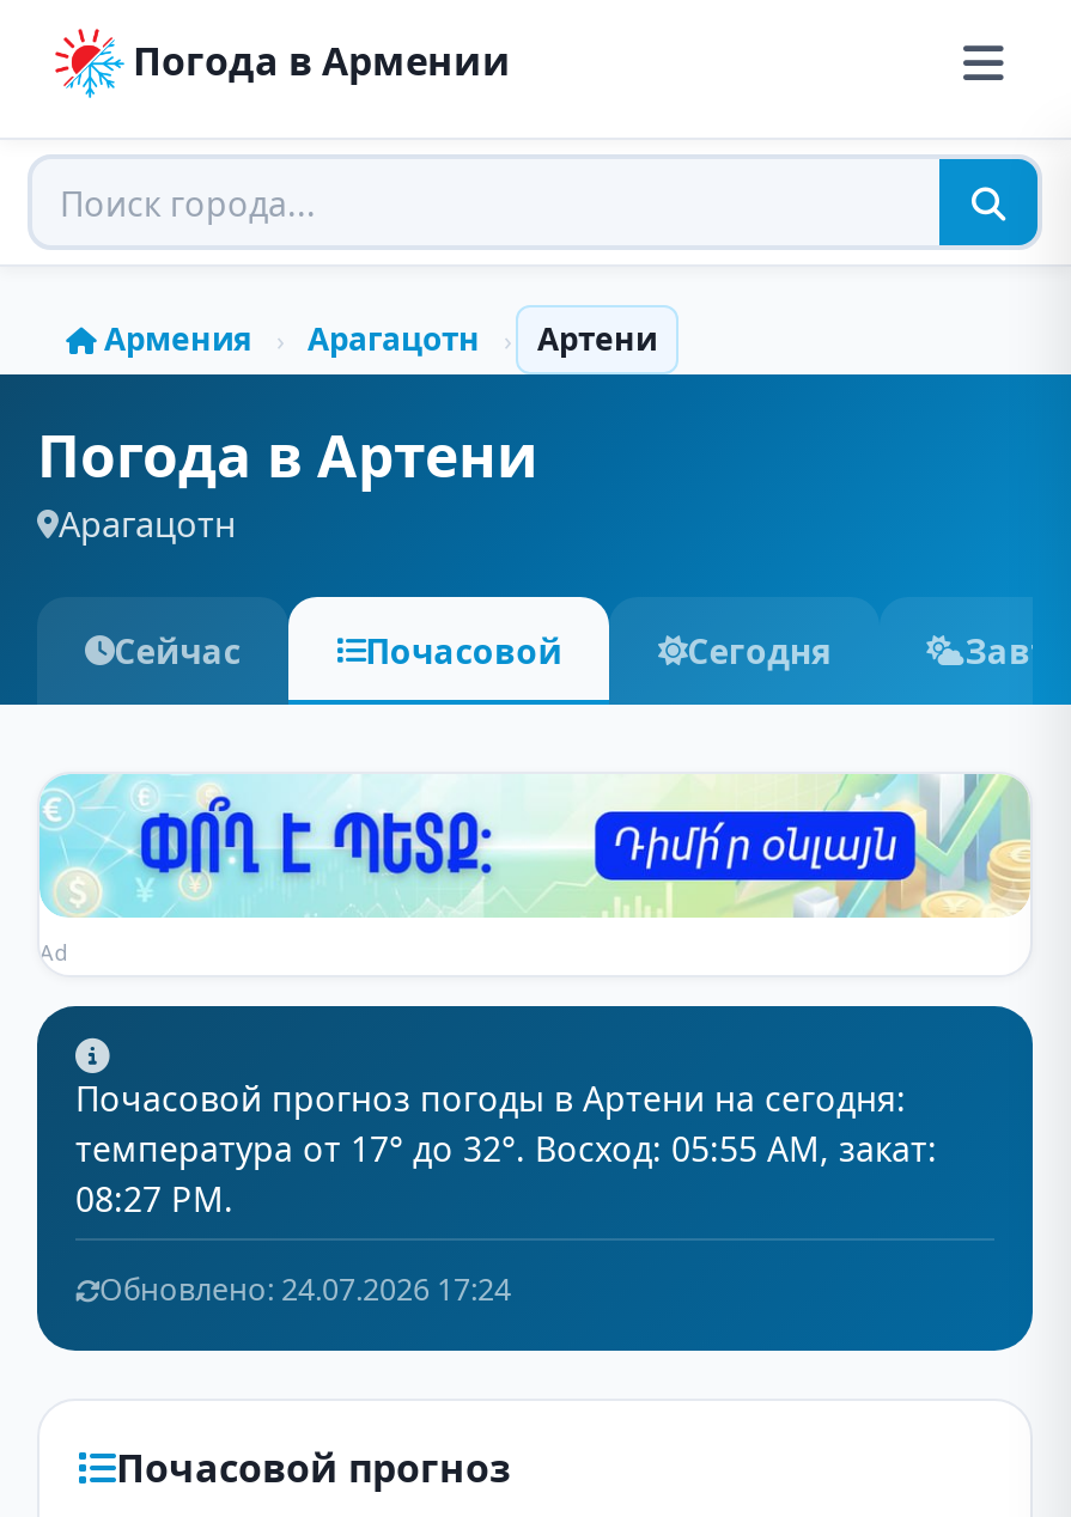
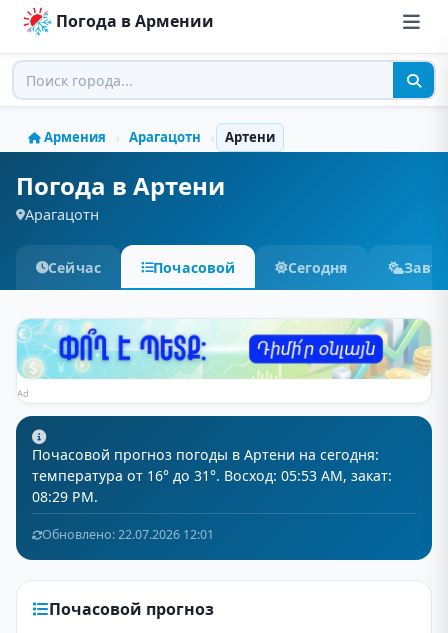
[75,1126,937,1171] температура от 17° до 32°. Восход: 05:55 AM, закат: -> [32,466,392,485] температура от 16° до 31°. Восход: 05:53 AM, закат:
[75,1176,233,1221] 08:27 PM. -> [32,487,98,506] 08:29 PM.
[99,1269,511,1310] Обновлено: 24.07.2026 17:24 -> [42,526,214,543] Обновлено: 22.07.2026 12:01

